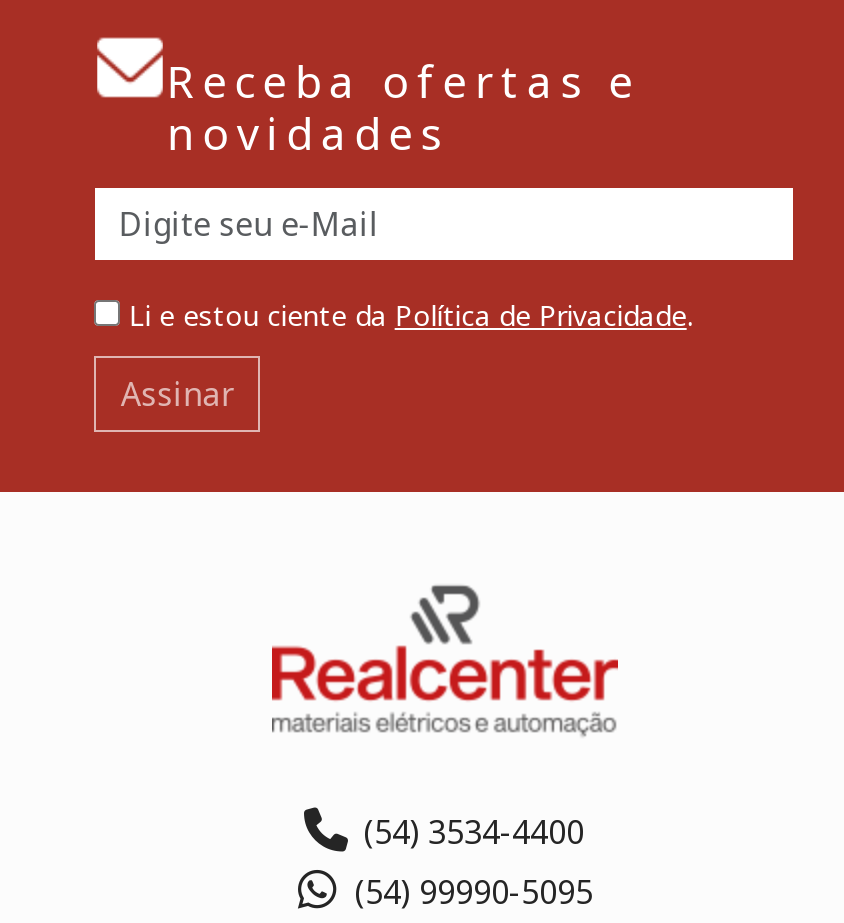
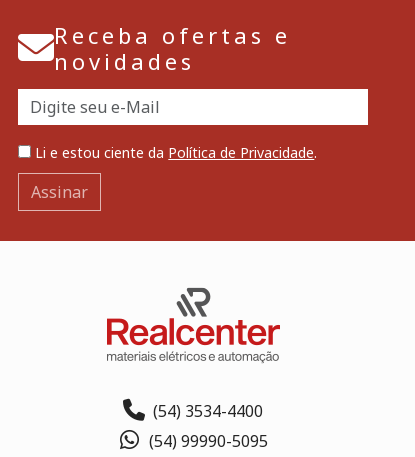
[94,36,164,132] [image] -> [17,14,52,62] [image]

